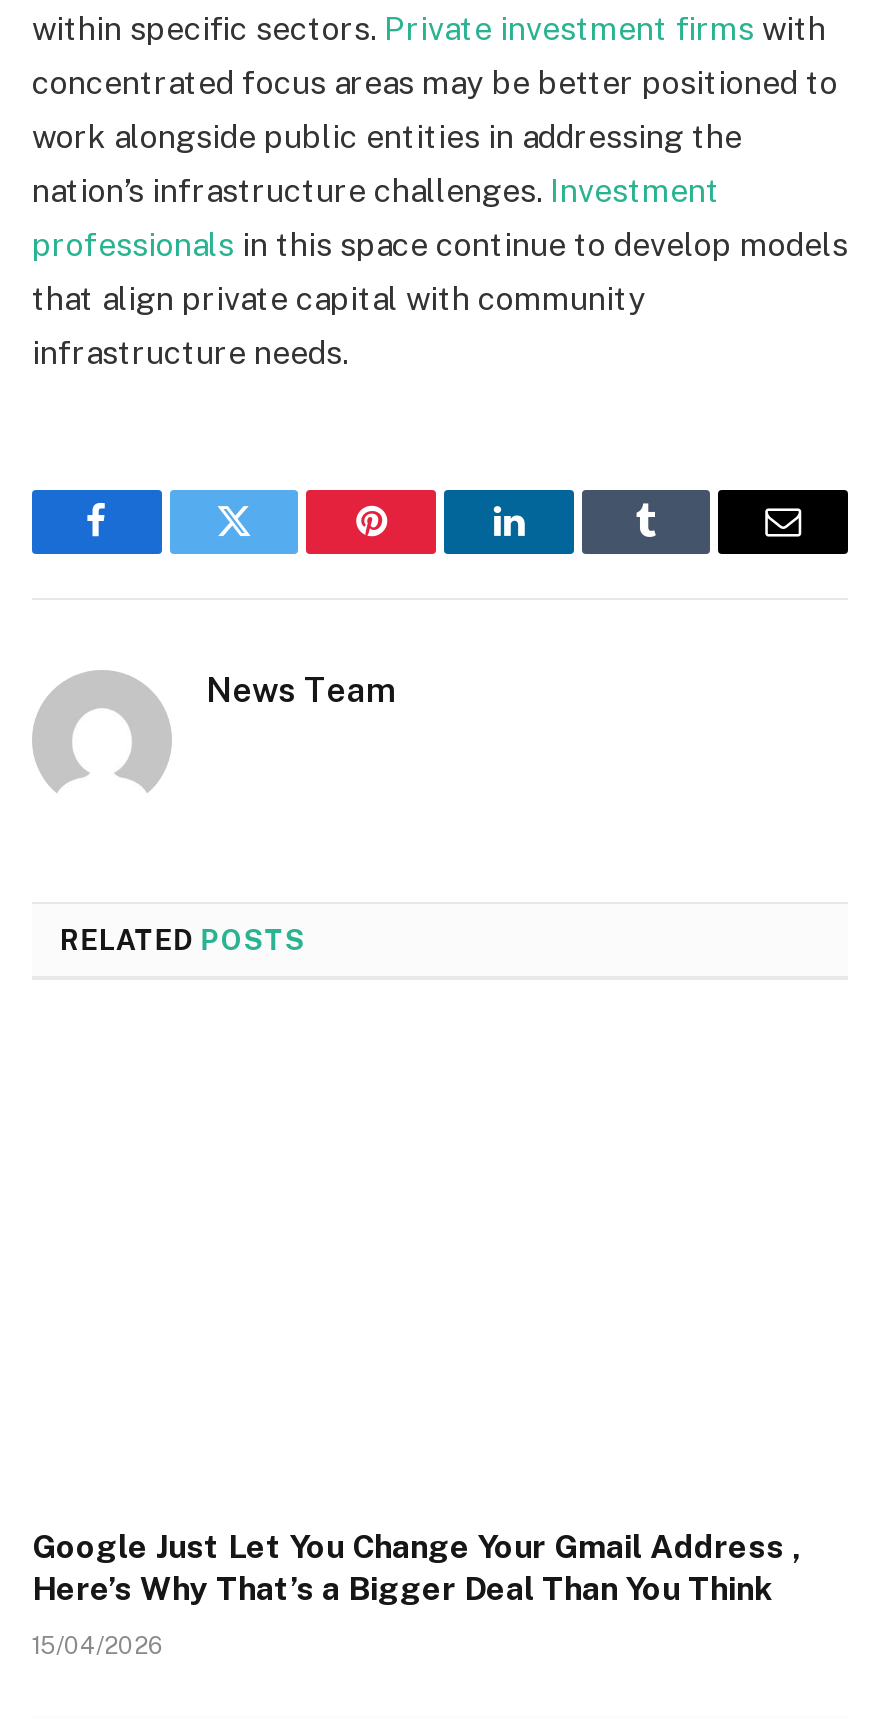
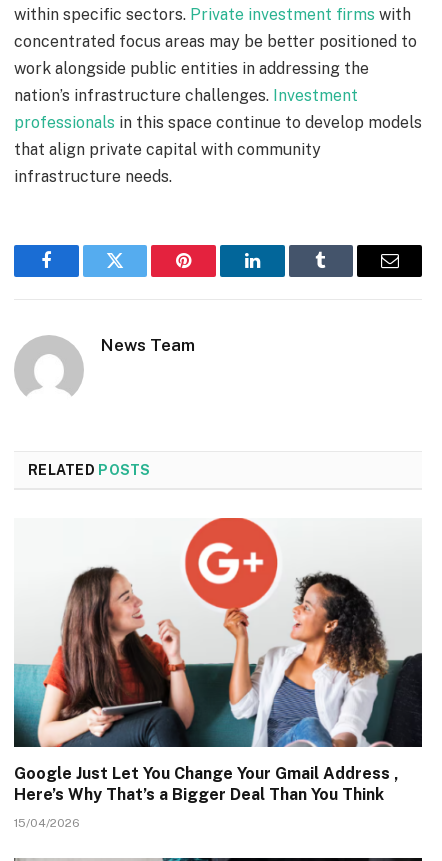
none -> [13,517,423,748] [image]

